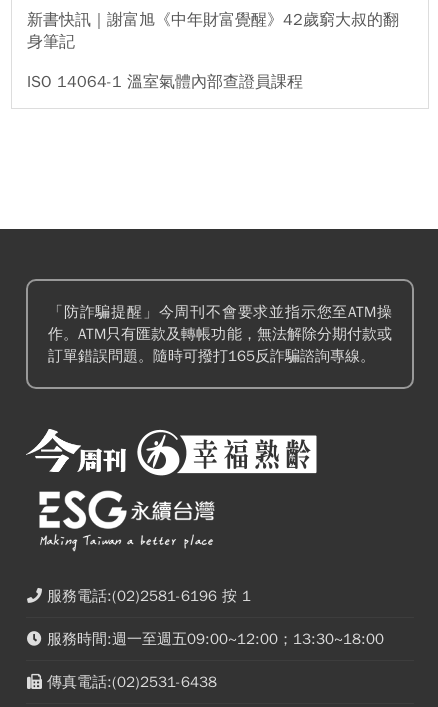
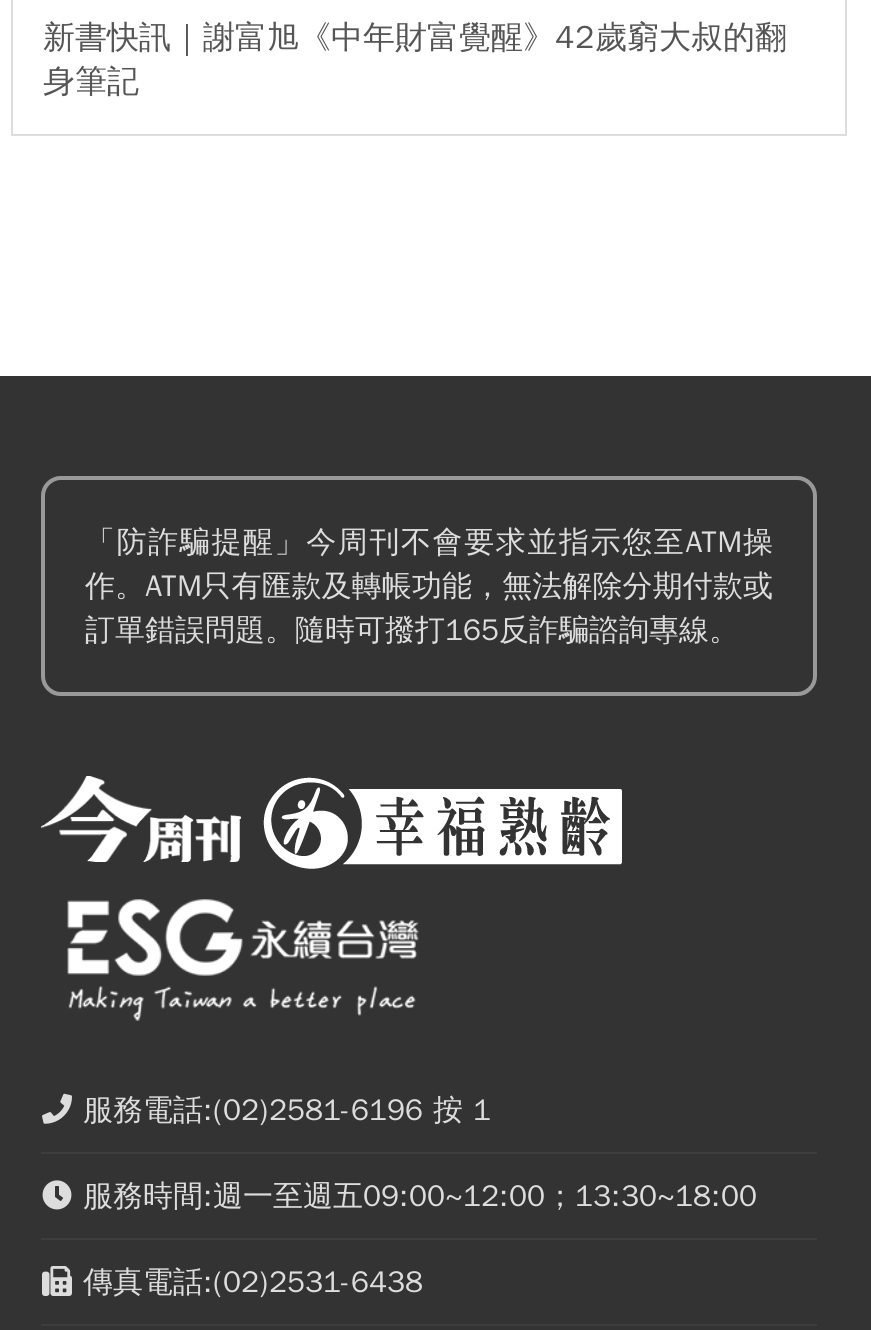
[27,72,303,92] ISO 14064-1 溫室氣體內部查證員課程 -> none

